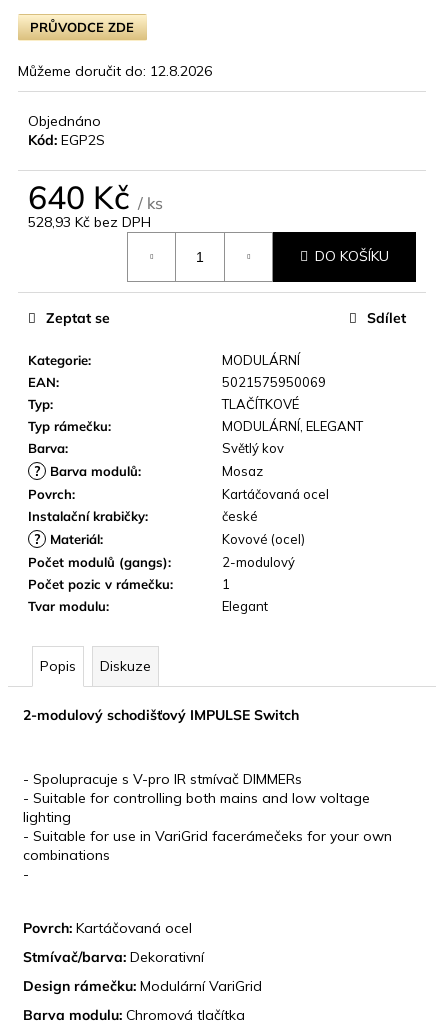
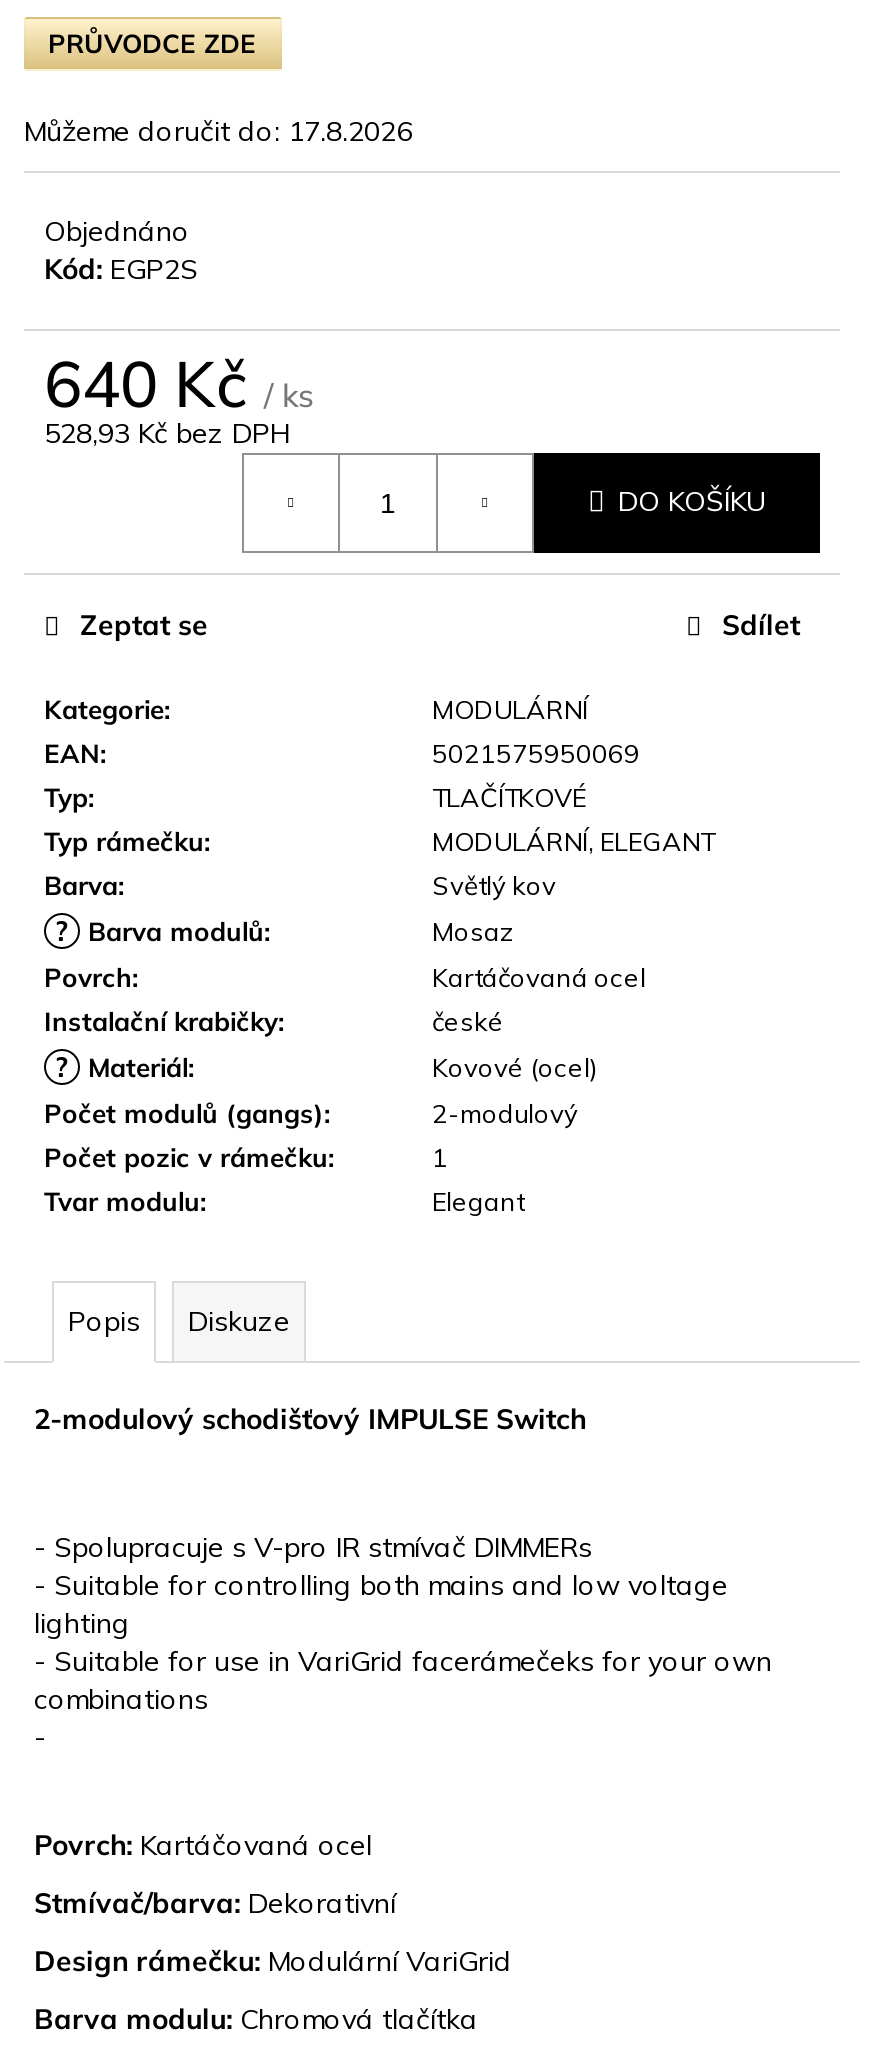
[18,61,212,79] Můžeme doručit do: 12.8.2026 -> [24,112,412,148] Můžeme doručit do: 17.8.2026

